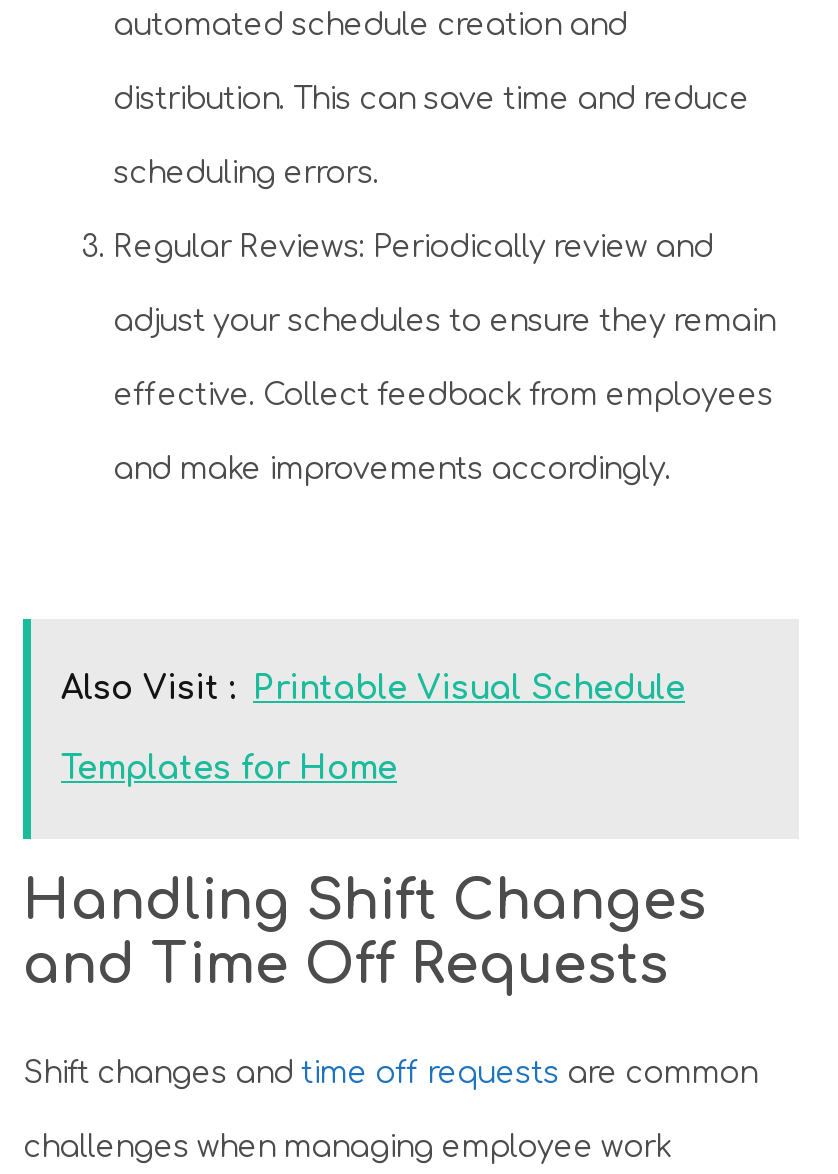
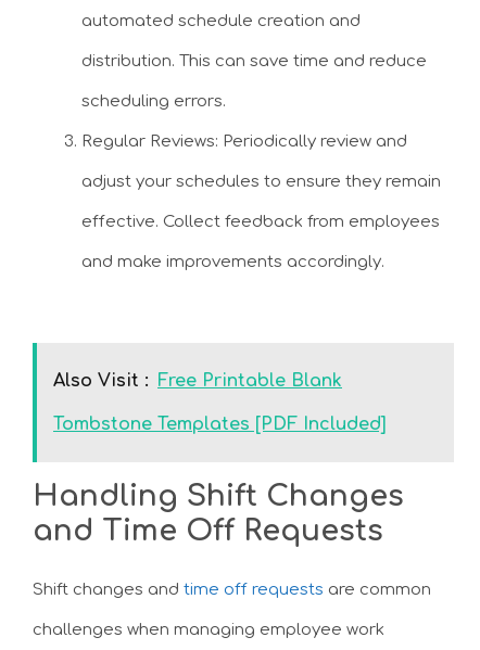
[61,670,685,706] Also Visit : Printable Visual Schedule -> [53,371,342,390] Also Visit : Free Printable Blank
[61,750,397,786] Templates for Home -> [53,414,387,434] Tombstone Templates [PDF Included]

